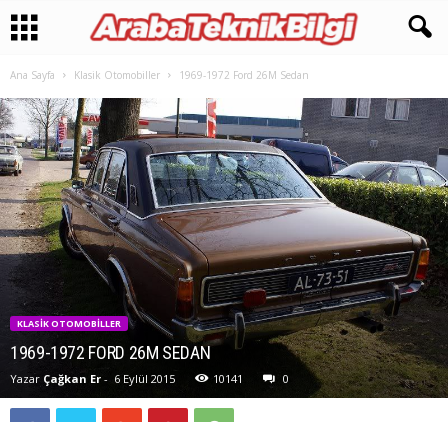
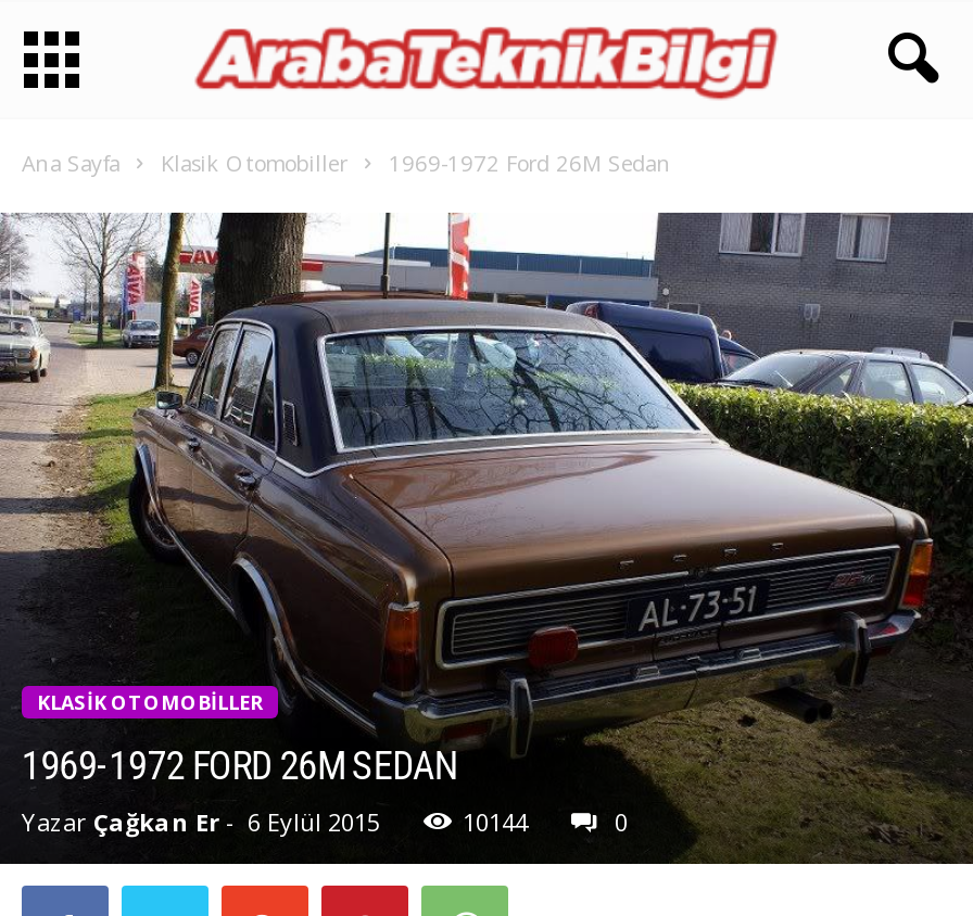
[213,371,243,386] 10141 -> [463,806,528,838] 10144

